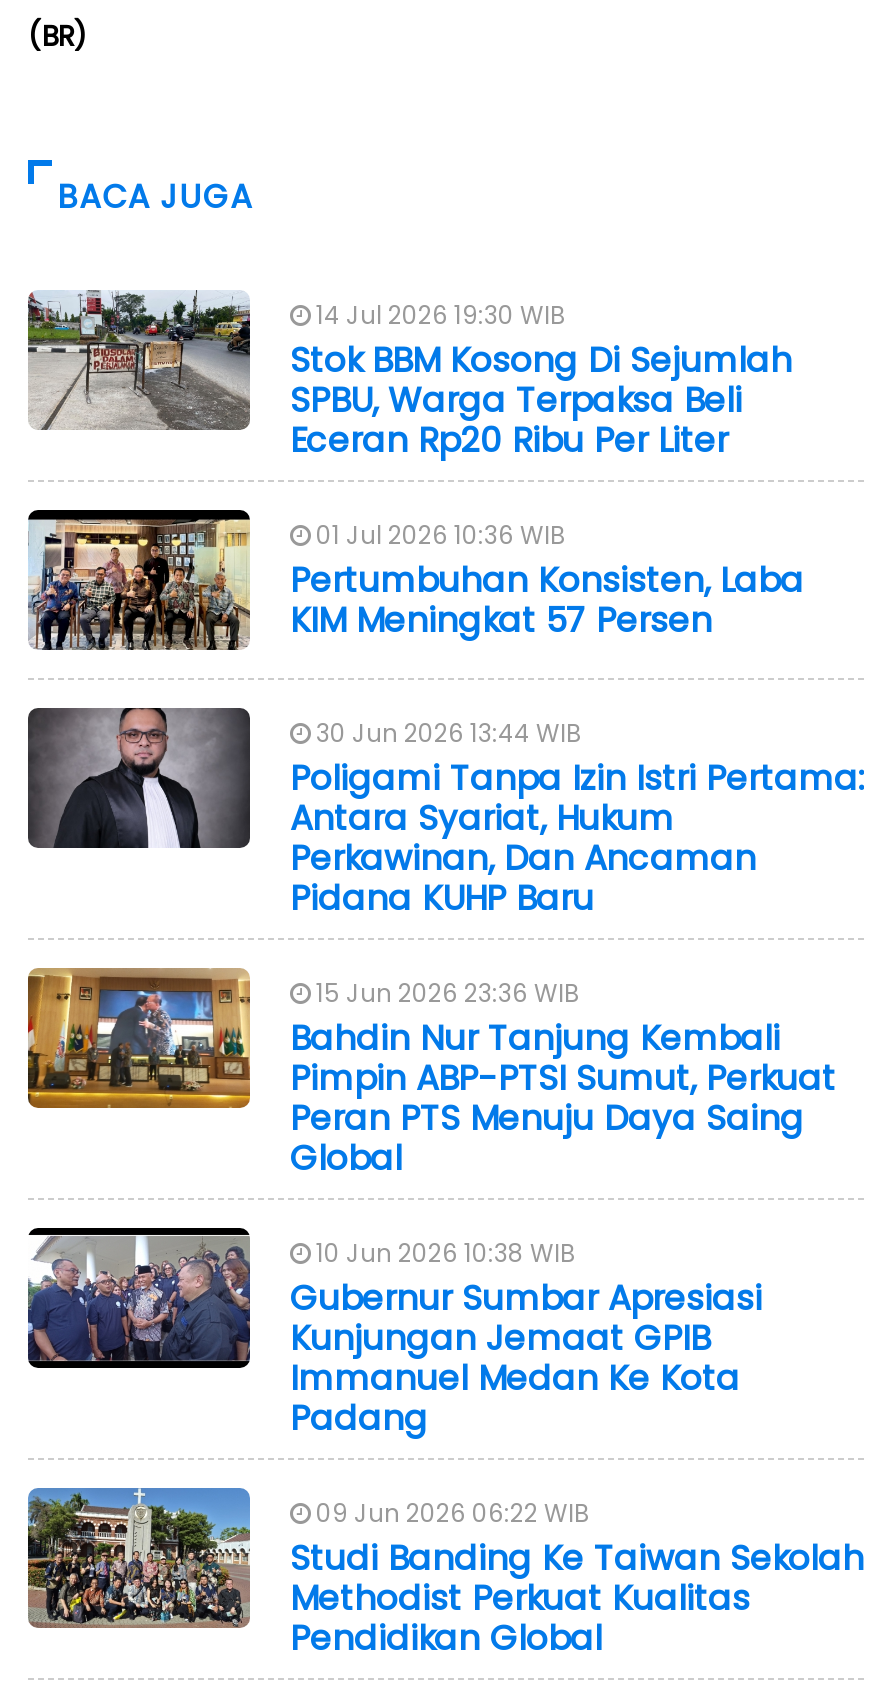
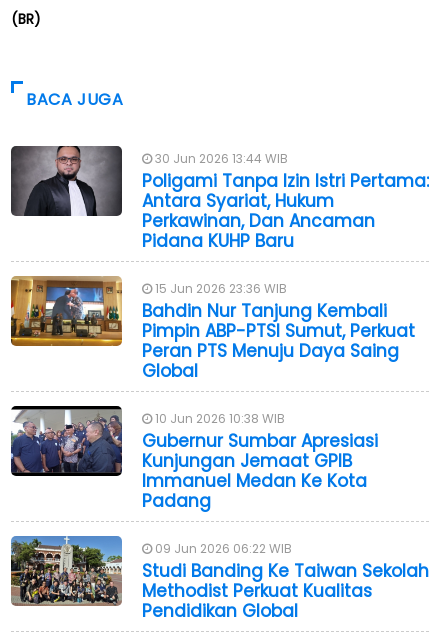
[28,290,804,643] [image] | 14 Jul 2026 19:30 WIB | Stok BBM Kosong Di Sejumlah | SPBU, Warga Terpaksa Beli | Eceran Rp20 Ribu Per Liter | 01 Jul 2026 10:36 WIB | Pertumbuhan Konsisten, Laba | KIM Meningkat 57 Persen -> none
[26,508,252,652] [image] -> none

